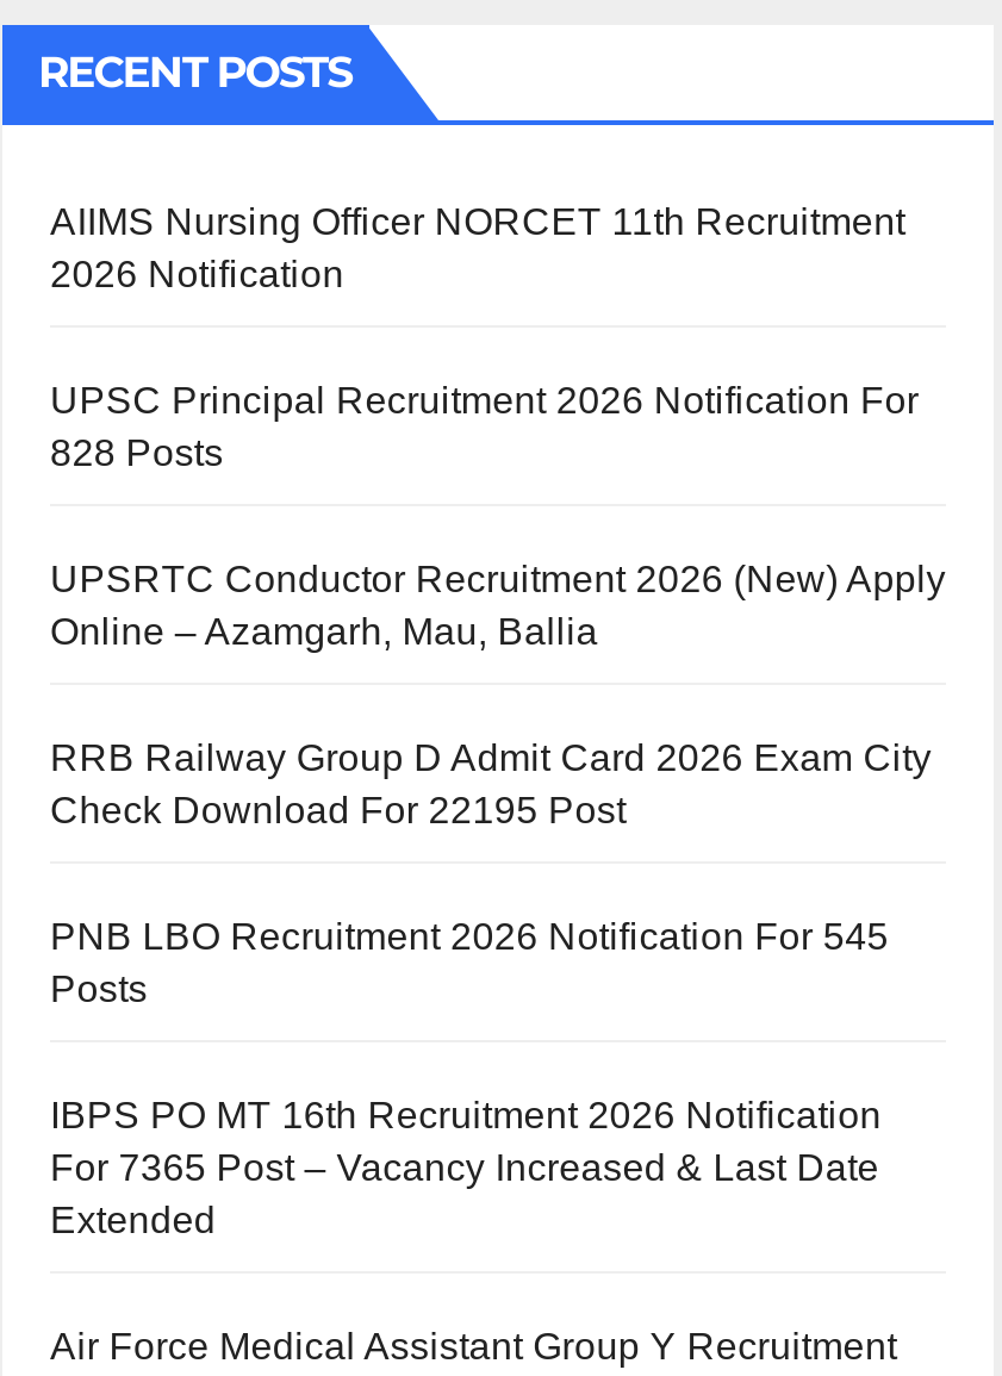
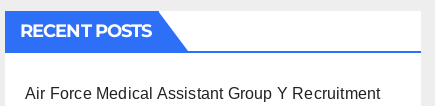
[50,201,946,1240] AIIMS Nursing Officer NORCET 11th Recruitment | 2026 Notification | UPSC Principal Recruitment 2026 Notification For | 828 Posts | UPSRTC Conductor Recruitment 2026 (New) Apply | Online – Azamgarh, Mau, Ballia | RRB Railway Group D Admit Card 2026 Exam City | Check Download For 22195 Post | PNB LBO Recruitment 2026 Notification For 545 | Posts | IBPS PO MT 16th Recruitment 2026 Notification | For 7365 Post – Vacancy Increased & Last Date | Extended -> none

